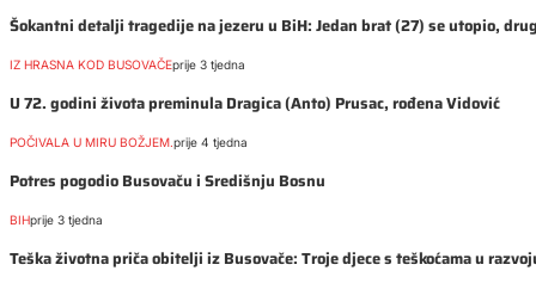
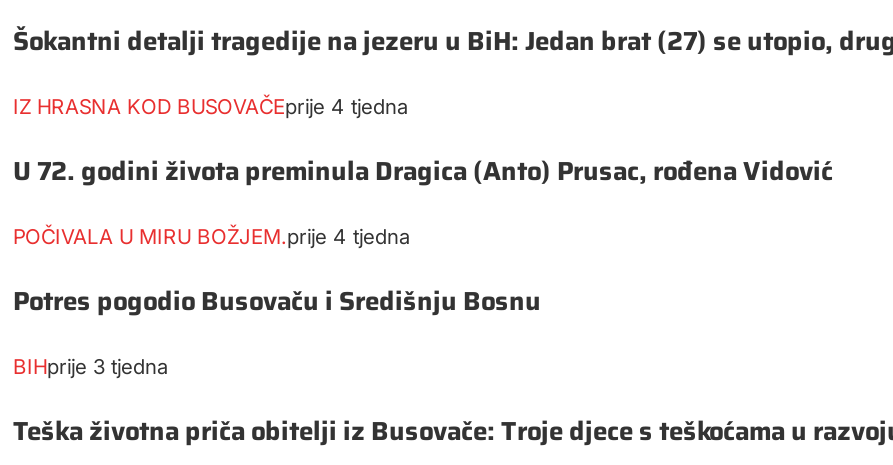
[10,57,245,71] IZ HRASNA KOD BUSOVAČEprije 3 tjedna -> [13,93,409,117] IZ HRASNA KOD BUSOVAČEprije 4 tjedna

